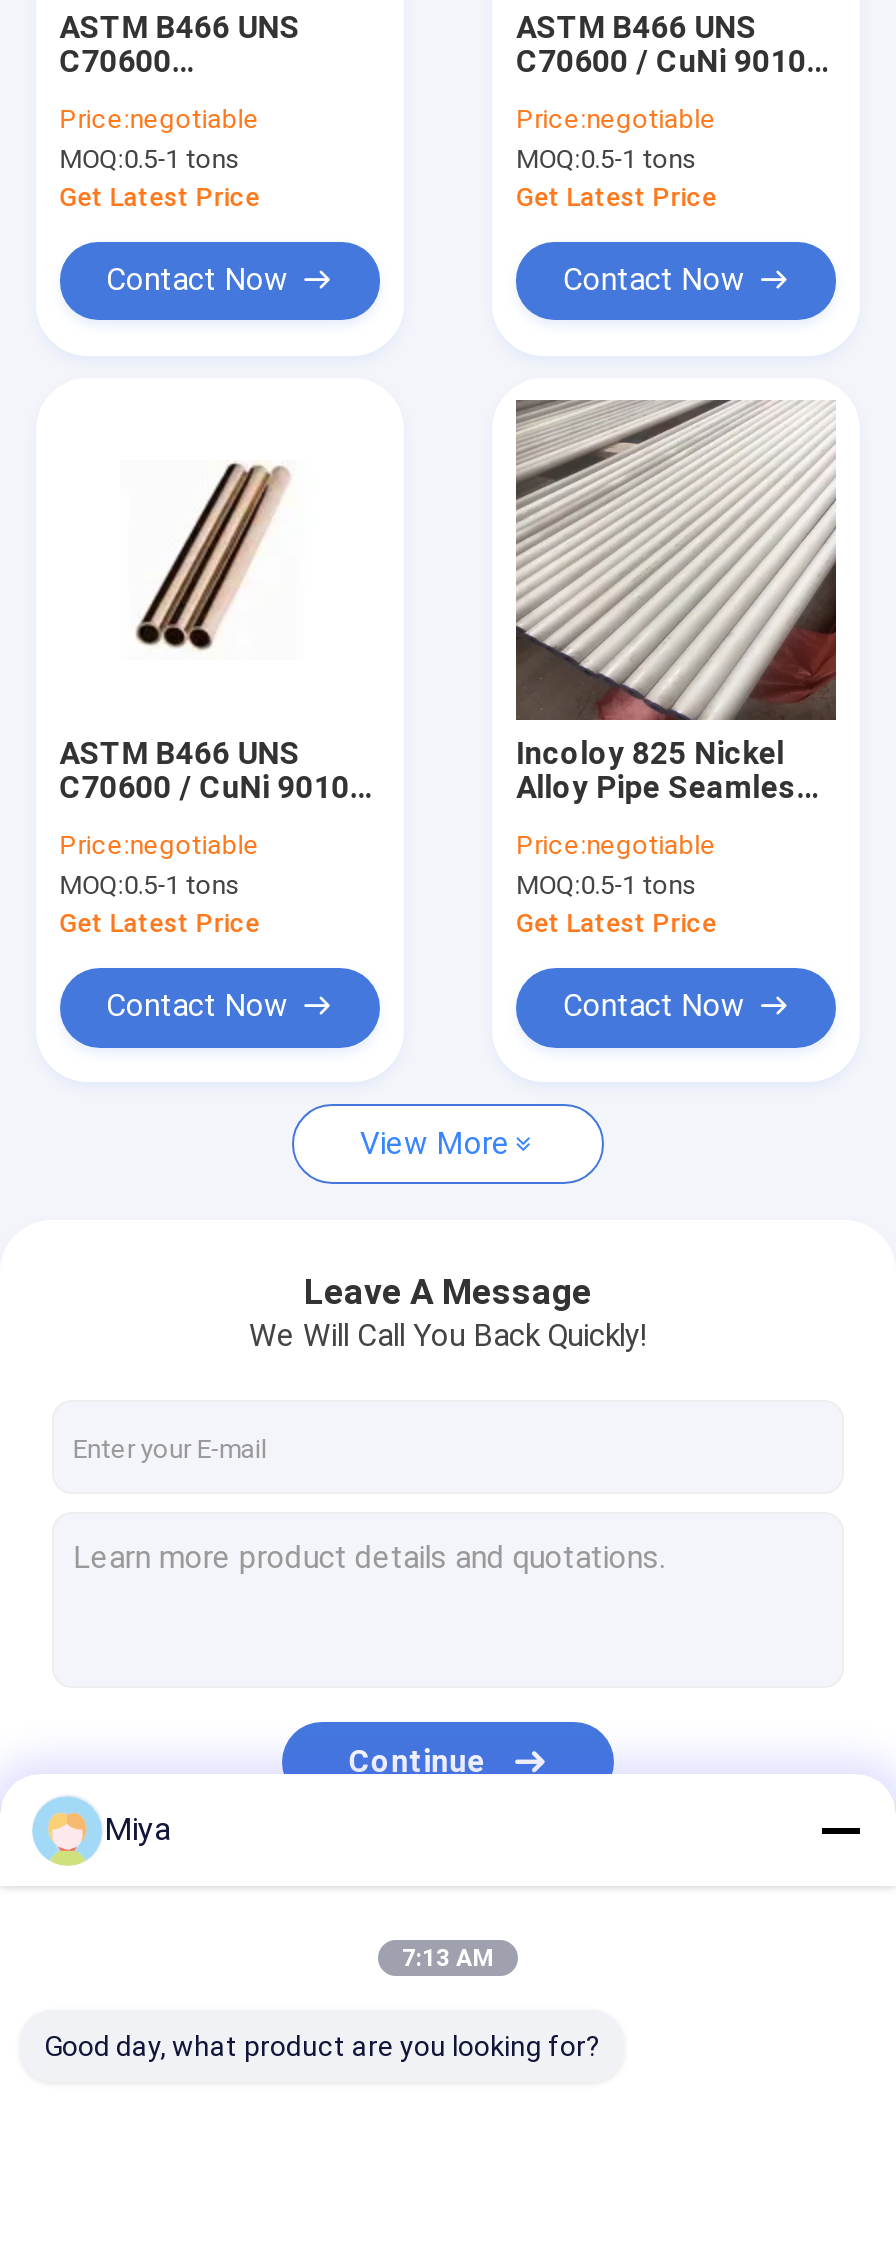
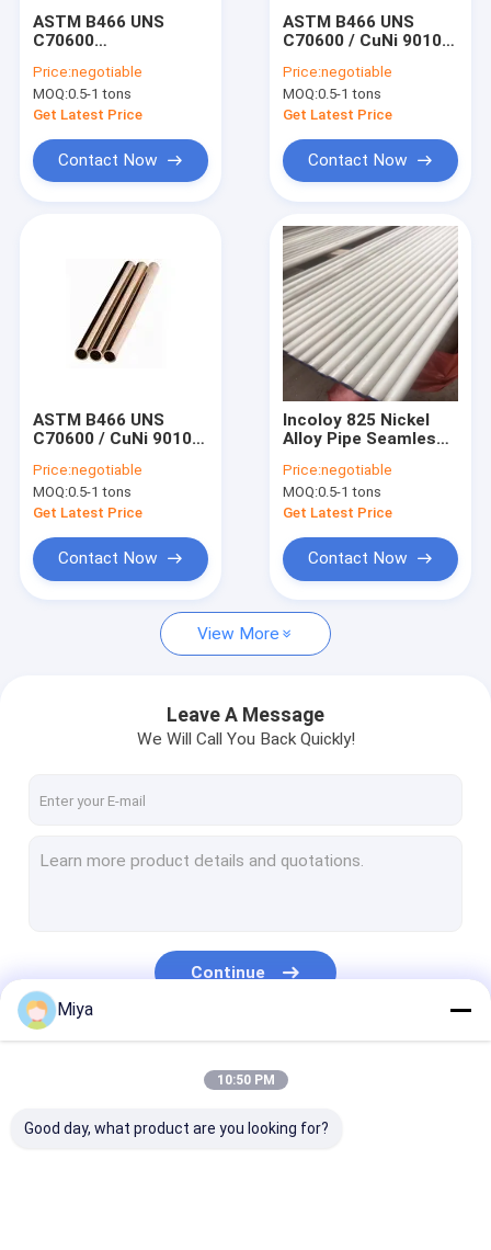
[402,1944,494,1972] 7:13 AM -> [216,1072,275,1088] 10:50 PM

